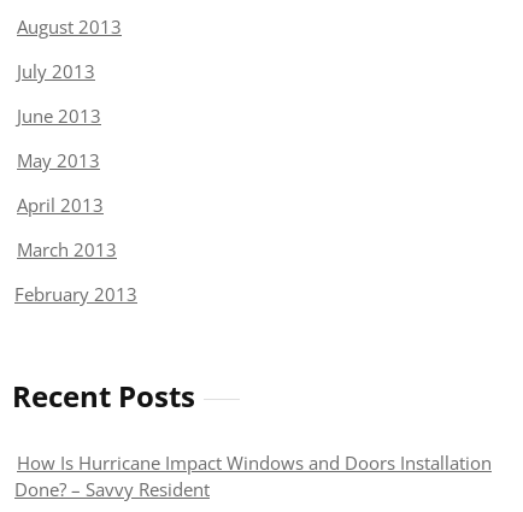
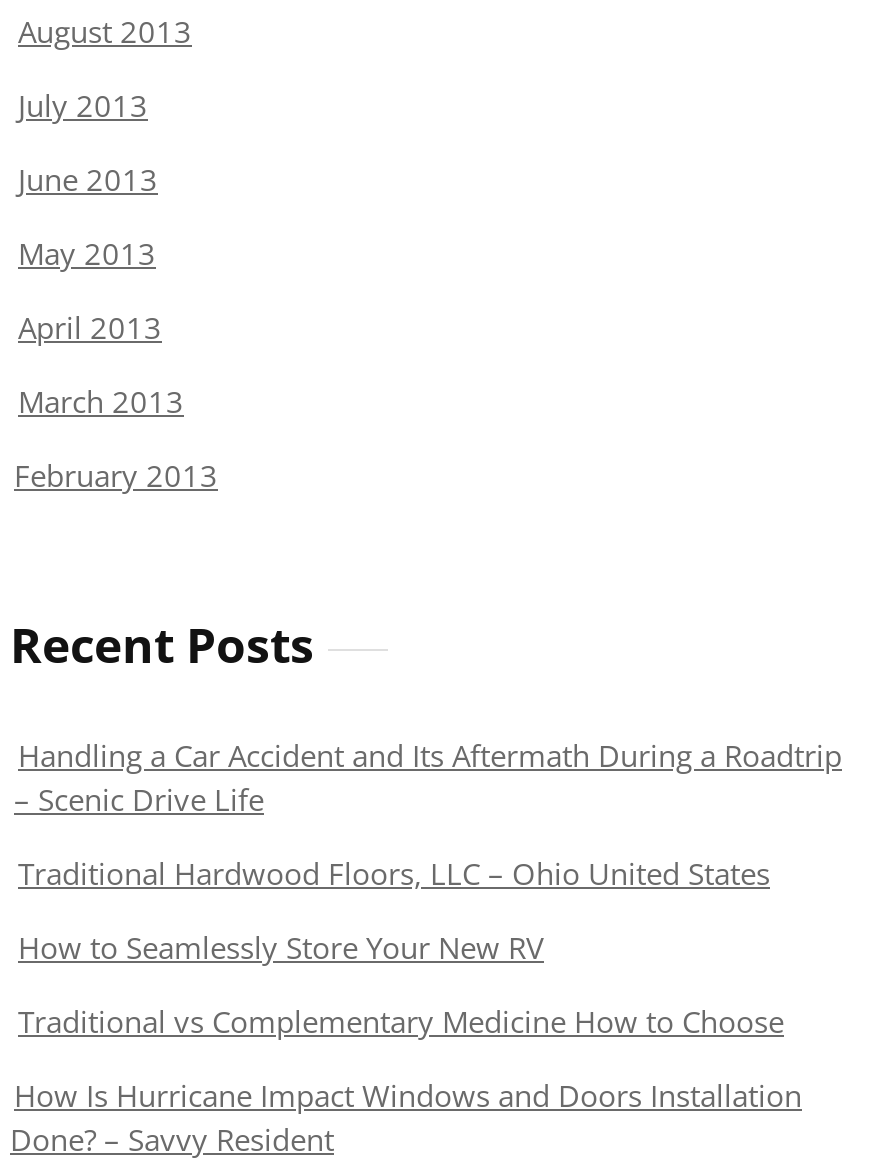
none -> [14,735,842,1041] Handling a Car Accident and Its Aftermath During a Roadtrip | – Scenic Drive Life | Traditional Hardwood Floors, LLC – Ohio United States | How to Seamlessly Store Your New RV | Traditional vs Complementary Medicine How to Choose

